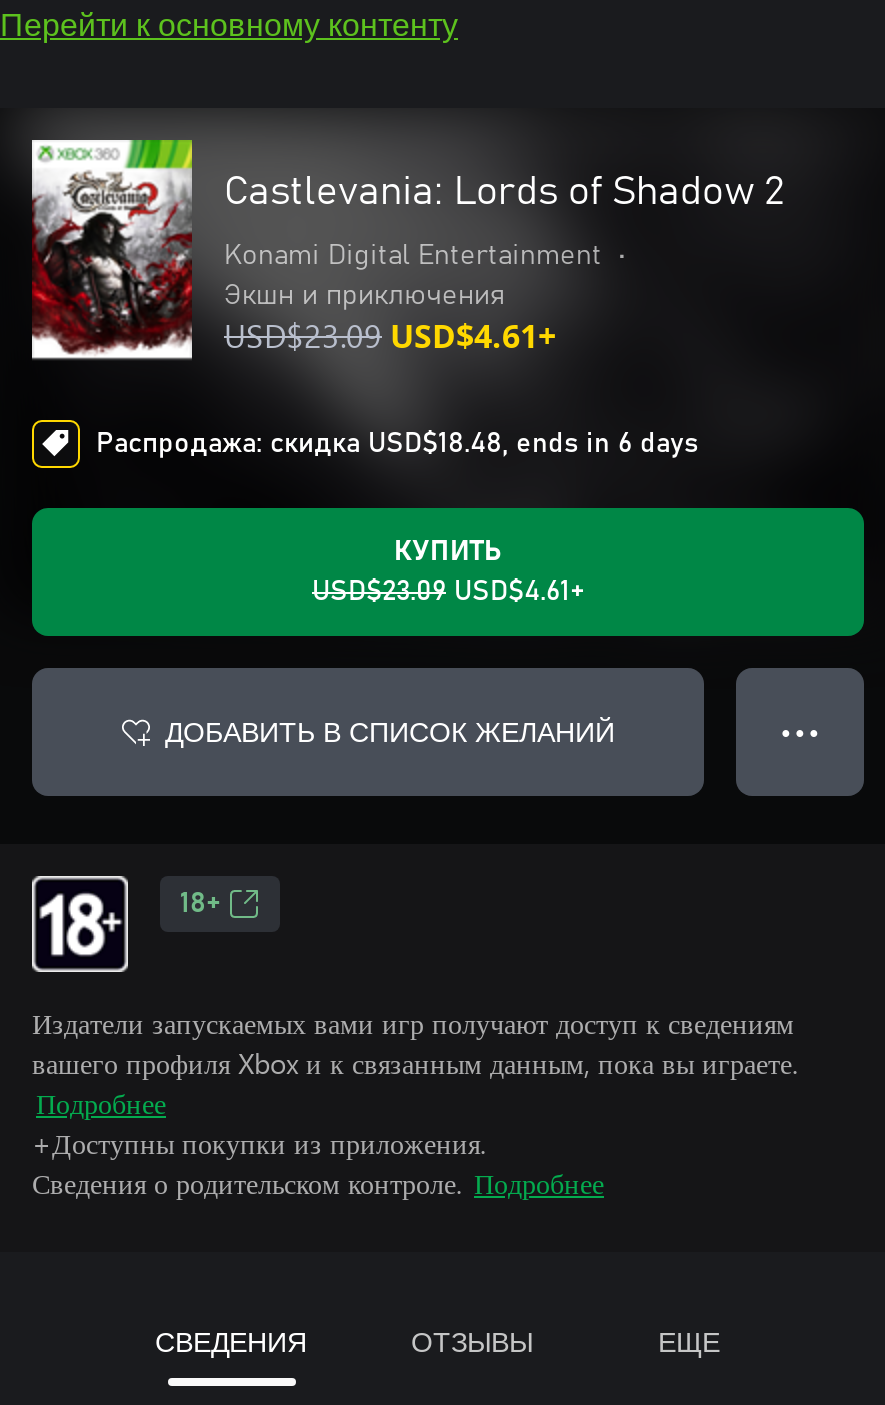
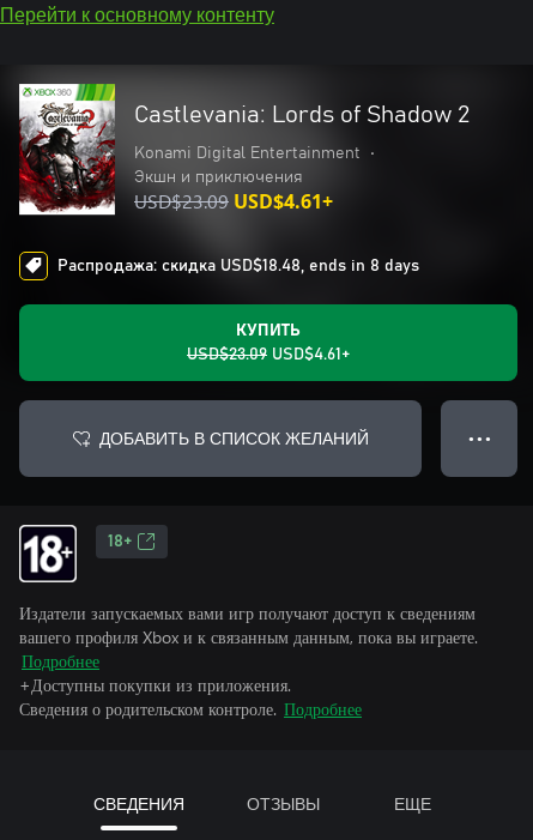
[96,430,698,458] Распродажа: скидка USD$18.48, ends in 6 days -> [57,258,419,274] Распродажа: скидка USD$18.48, ends in 8 days

